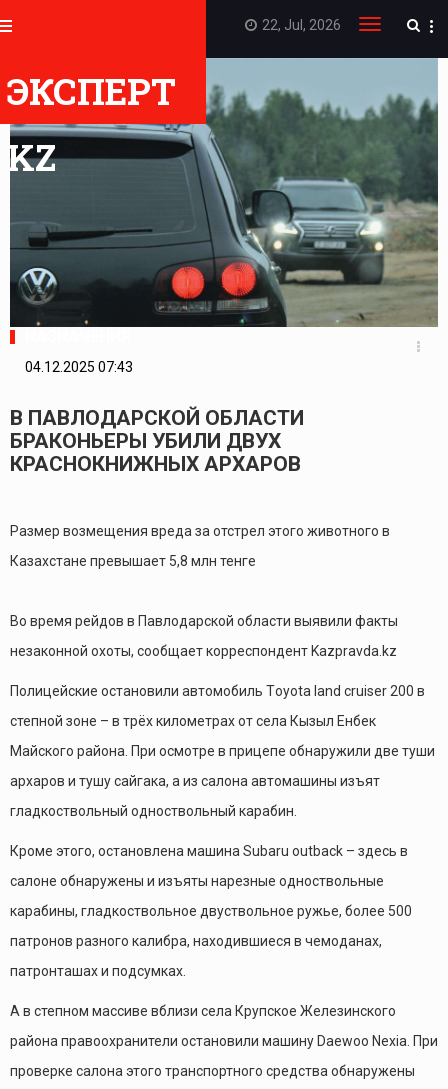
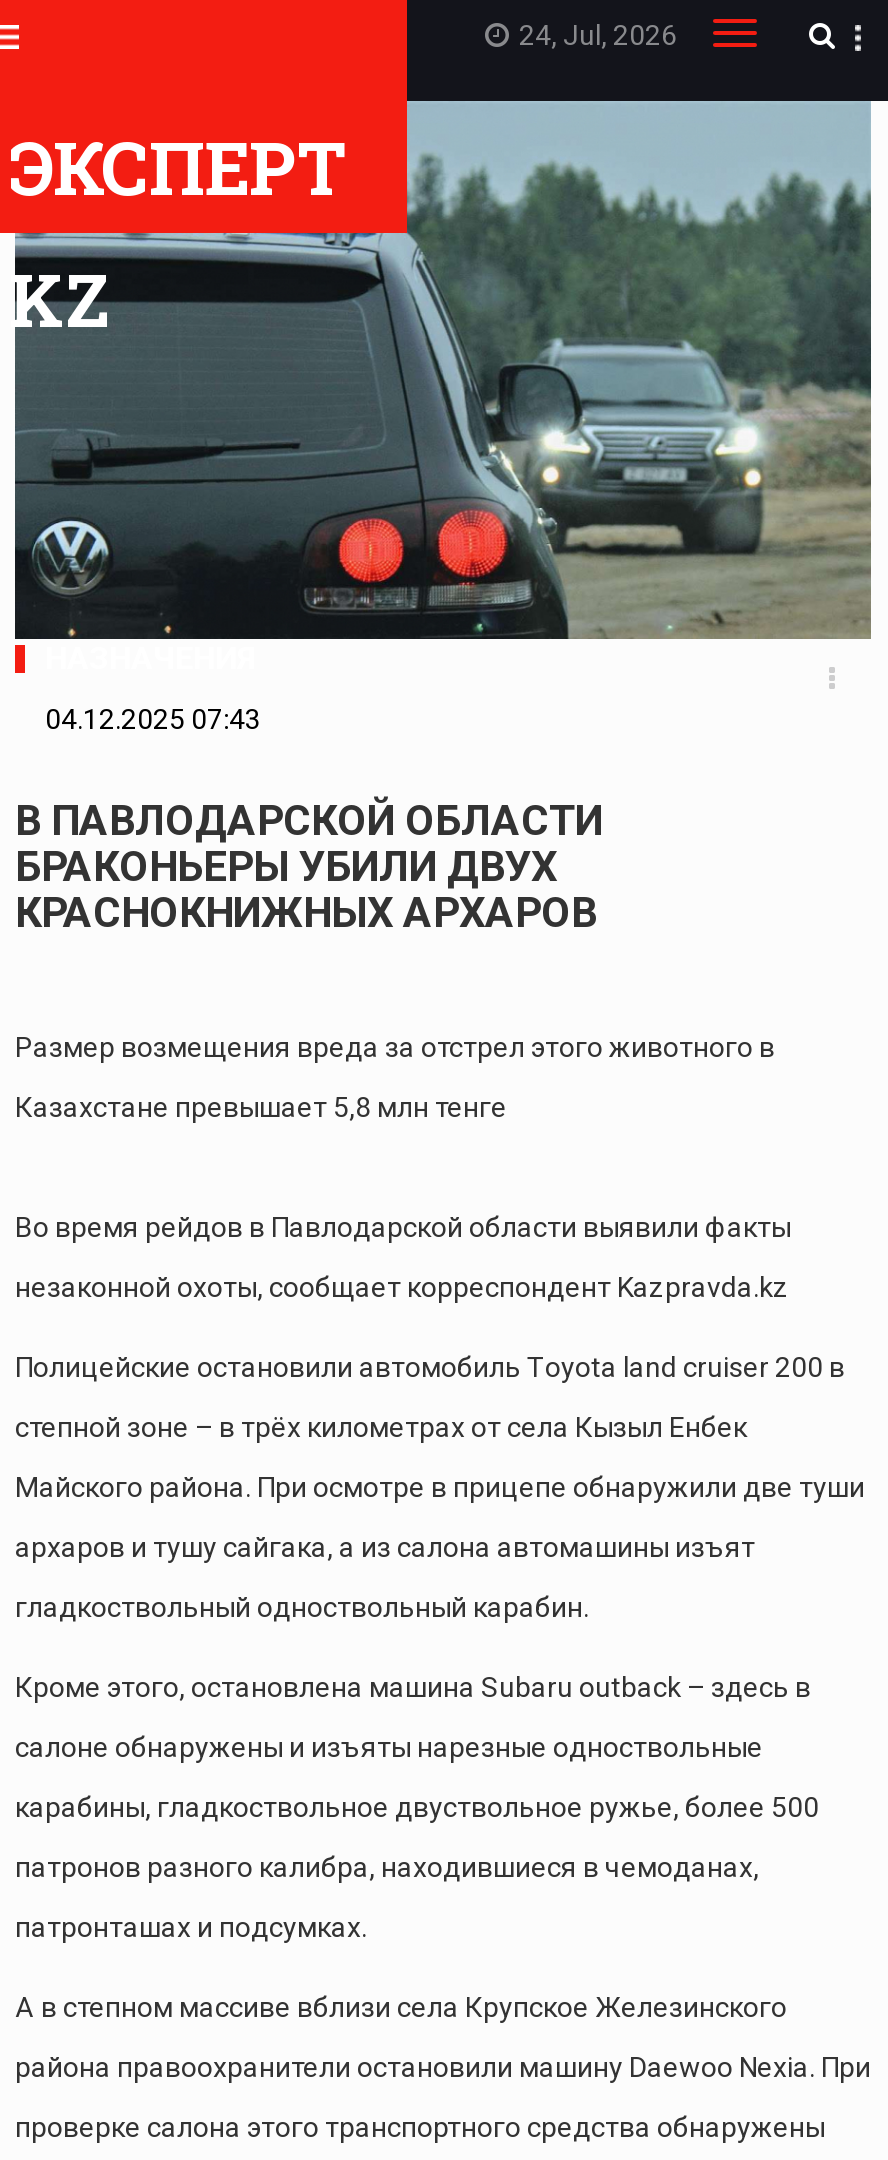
[262,17,341,33] 22, Jul, 2026 -> [519,19,677,51] 24, Jul, 2026

